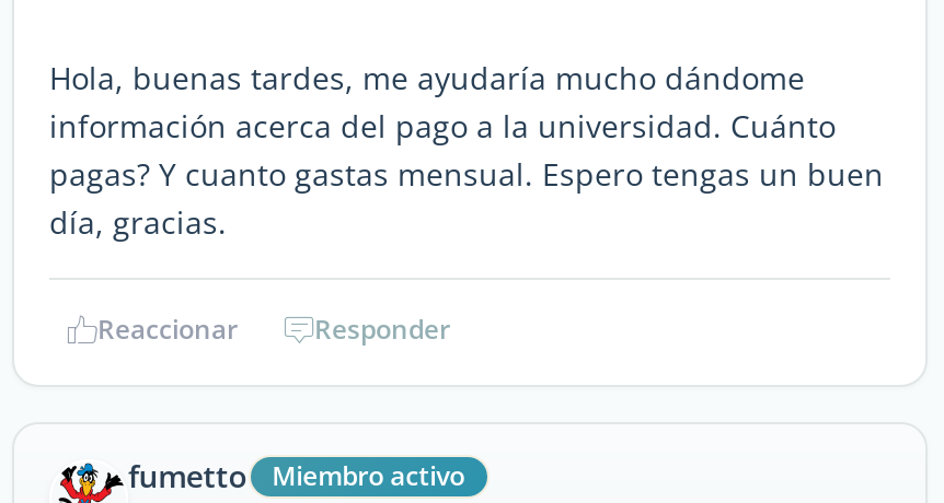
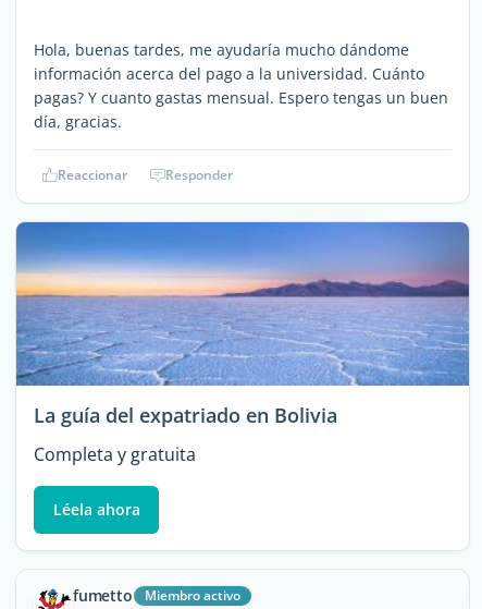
none -> [15,221,470,520] [image] | La guía del expatriado en Bolivia | Completa y gratuita | Léela ahora

